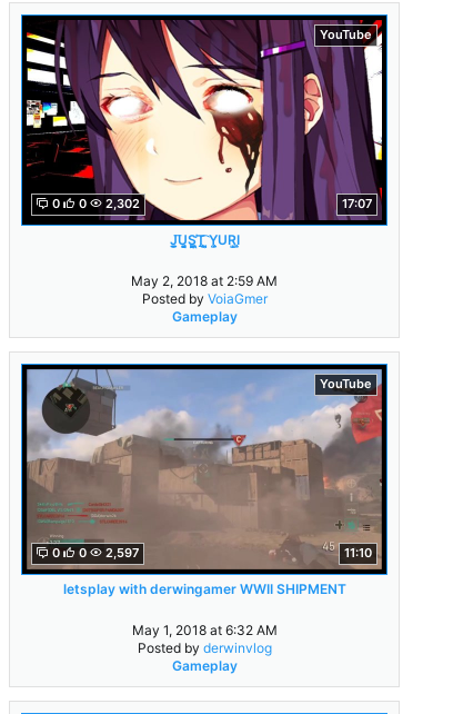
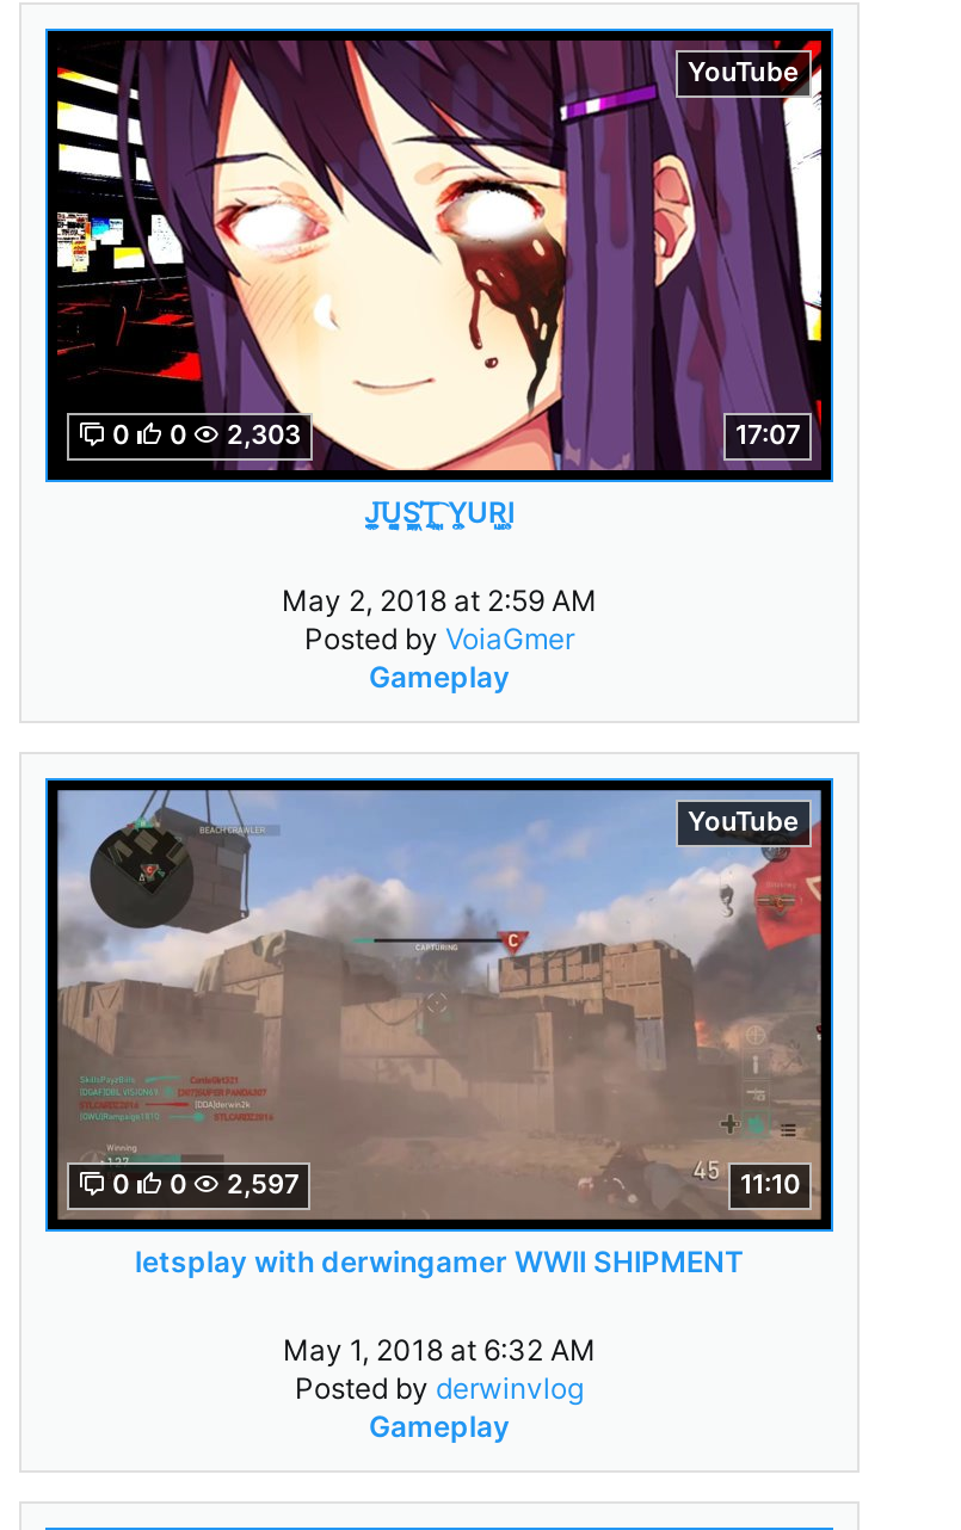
[102,196,140,211] 2,302 -> [220,418,301,451] 2,303

